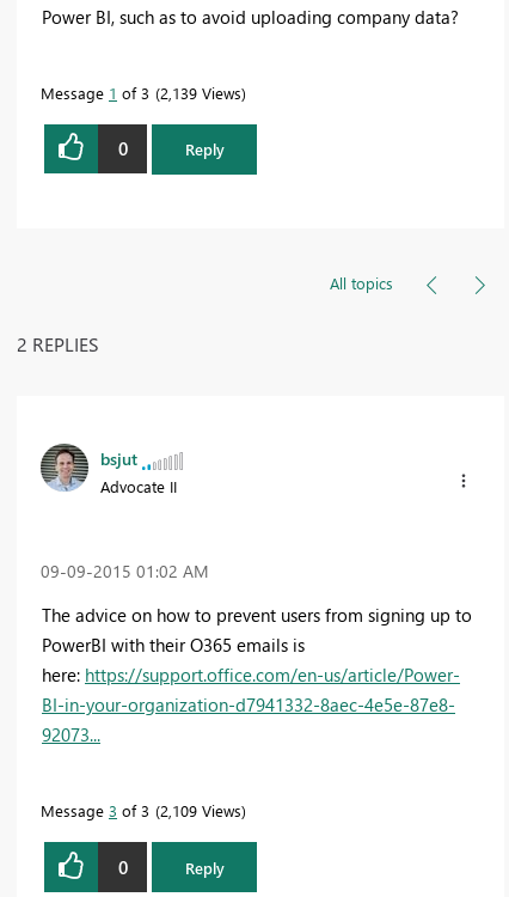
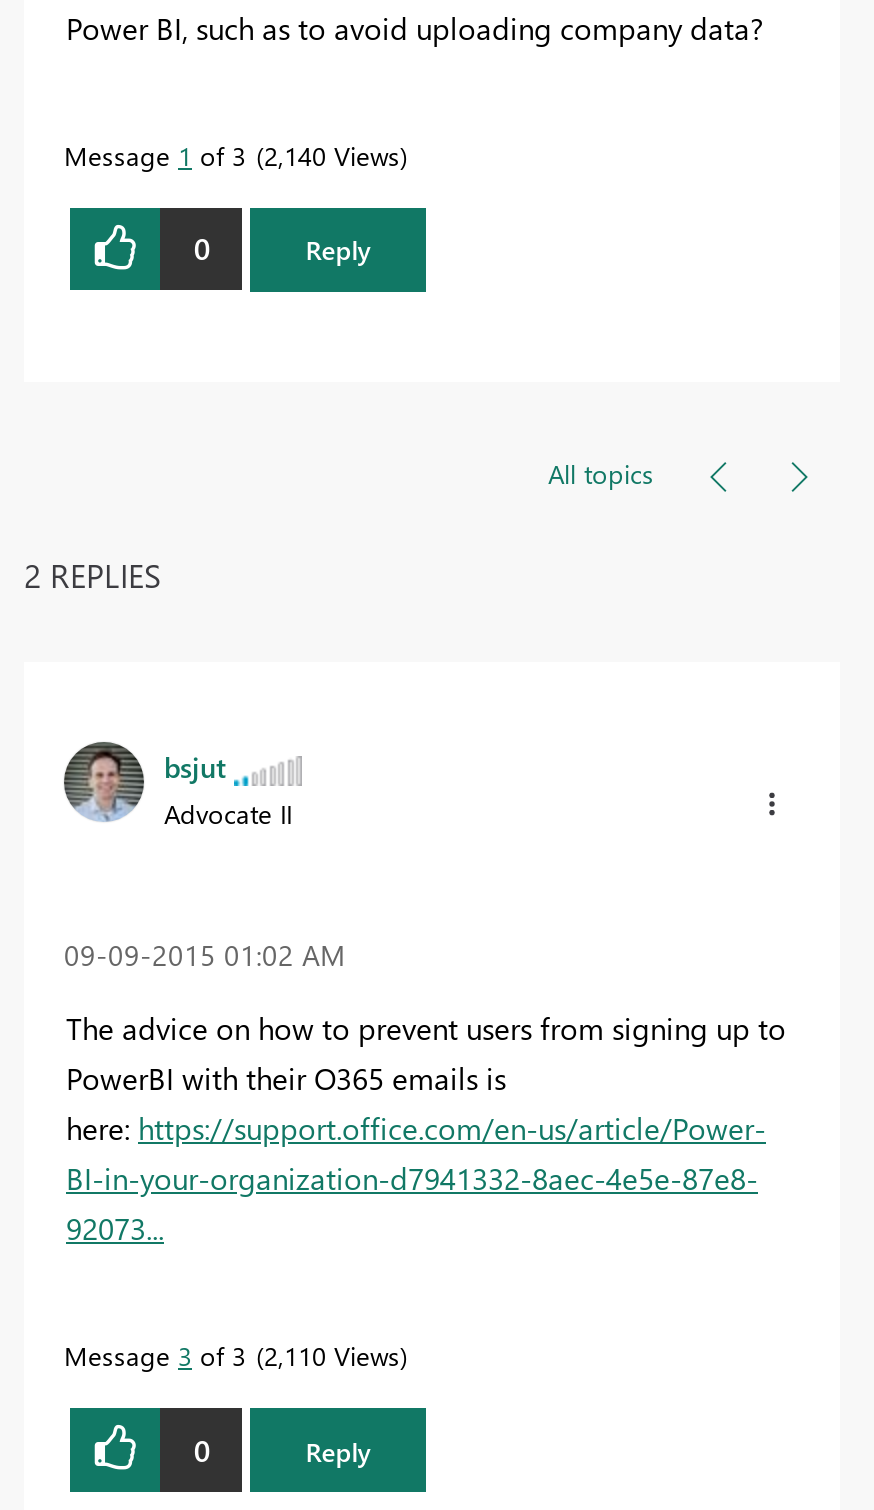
[41,82,241,102] Message 1 of 3 2,139 Views -> [64,137,400,171] Message 1 of 3 2,140 Views
[41,800,241,821] Message 3 of 3 2,109 Views -> [64,1338,400,1372] Message 3 of 3 2,110 Views

